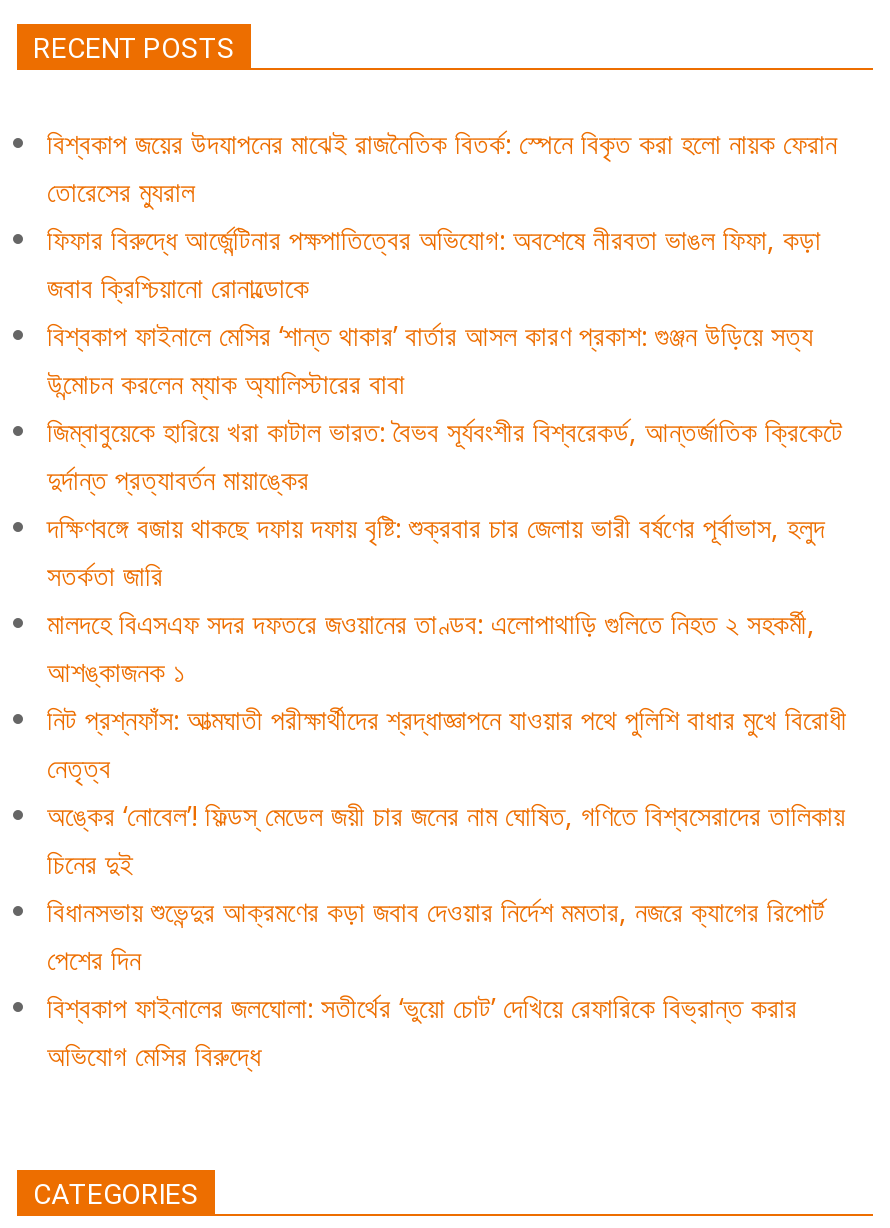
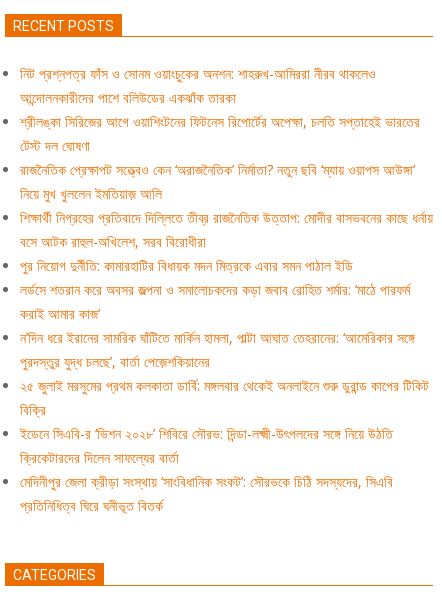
[47,124,847,1074] বিশ্বকাপ জয়ের উদযাপনের মাঝেই রাজনৈতিক বিতর্ক: স্পেনে বিকৃত করা হলো নায়ক ফেরান | তোরেসের ম্যুরাল | ফিফার বিরুদ্ধে আর্জেন্টিনার পক্ষপাতিত্বের অভিযোগ: অবশেষে নীরবতা ভাঙল ফিফা, কড়া | জবাব ক্রিশ্চিয়ানো রোনাল্ডোকে | বিশ্বকাপ ফাইনালে মেসির ‘শান্ত থাকার’ বার্তার আসল কারণ প্রকাশ: গুঞ্জন উড়িয়ে সত্য | উন্মোচন করলেন ম্যাক অ্যালিস্টারের বাবা | জিম্বাবুয়েকে হারিয়ে খরা কাটাল ভারত: বৈভব সূর্যবংশীর বিশ্বরেকর্ড, আন্তর্জাতিক ক্রিকেটে | দুর্দান্ত প্রত্যাবর্তন মায়াঙ্কের | দক্ষিণবঙ্গে বজায় থাকছে দফায় দফায় বৃষ্টি: শুক্রবার চার জেলায় ভারী বর্ষণের পূর্বাভাস, হলুদ | সতর্কতা জারি | মালদহে বিএসএফ সদর দফতরে জওয়ানের তাণ্ডব: এলোপাথাড়ি গুলিতে নিহত ২ সহকর্মী, | আশঙ্কাজনক ১ | নিট প্রশ্নফাঁস: আত্মঘাতী পরীক্ষার্থীদের শ্রদ্ধাজ্ঞাপনে যাওয়ার পথে পুলিশি বাধার মুখে বিরোধী | নেতৃত্ব | অঙ্কের ‘নোবেল’! ফিল্ডস্‌ মেডেল জয়ী চার জনের নাম ঘোষিত, গণিতে বিশ্বসেরাদের তালিকায় | চিনের দুই | বিধানসভায় শুভেন্দুর আক্রমণের কড়া জবাব দেওয়ার নির্দেশ মমতার, নজরে ক্যাগের রিপোর্ট | পেশের দিন | বিশ্বকাপ ফাইনালের জলঘোলা: সতীর্থের ‘ভুয়ো চোট’ দেখিয়ে রেফারিকে বিভ্রান্ত করার | অভিযোগ মেসির বিরুদ্ধে -> [20,64,433,515] নিট প্রশ্নপত্র ফাঁস ও সোনম ওয়াংচুকের অনশন: শাহরুখ-আমিররা নীরব থাকলেও | আন্দোলনকারীদের পাশে বলিউডের একঝাঁক তারকা | শ্রীলঙ্কা সিরিজের আগে ওয়াশিংটনের ফিটনেস রিপোর্টের অপেক্ষা, চলতি সপ্তাহেই ভারতের | টেস্ট দল ঘোষণা | রাজনৈতিক প্রেক্ষাপট সত্ত্বেও কেন ‘অরাজনৈতিক’ নির্মাতা? নতুন ছবি ‘ম্যায় ওয়াপস আউঙ্গা’ | নিয়ে মুখ খুললেন ইমতিয়াজ় আলি | শিক্ষার্থী নিগ্রহের প্রতিবাদে দিল্লিতে তীব্র রাজনৈতিক উত্তাপ: মোদীর বাসভবনের কাছে ধর্নায় | বসে আটক রাহুল-অখিলেশ, সরব বিরোধীরা | পুর নিয়োগ দুর্নীতি: কামারহাটির বিধায়ক মদন মিত্রকে এবার সমন পাঠাল ইডি | লর্ডসে শতরান করে অবসর জল্পনা ও সমালোচকদের কড়া জবাব রোহিত শর্মার: ‘মাঠে পারফর্ম | করাই আমার কাজ’ | ন’দিন ধরে ইরানের সামরিক ঘাঁটিতে মার্কিন হামলা, পাল্টা আঘাত তেহরানের: ‘আমেরিকার সঙ্গে | পুরদস্তুর যুদ্ধ চলছে’, বার্তা পেজ়েশকিয়ানের | ২৫ জুলাই মরসুমের প্রথম কলকাতা ডার্বি: মঙ্গলবার থেকেই অনলাইনে শুরু ডুরান্ড কাপের টিকিট | বিক্রি | ইডেনে সিএবি-র ‘ভিশন ২০২৮’ শিবিরে সৌরভ: দিন্ডা-লক্ষ্মী-উৎপলদের সঙ্গে নিয়ে উঠতি | ক্রিকেটারদের দিলেন সাফল্যের বার্তা | মেদিনীপুর জেলা ক্রীড়া সংস্থায় ‘সাংবিধানিক সংকট’: সৌরভকে চিঠি সদস্যদের, সিএবি | প্রতিনিধিত্ব ঘিরে ঘনীভূত বিতর্ক

